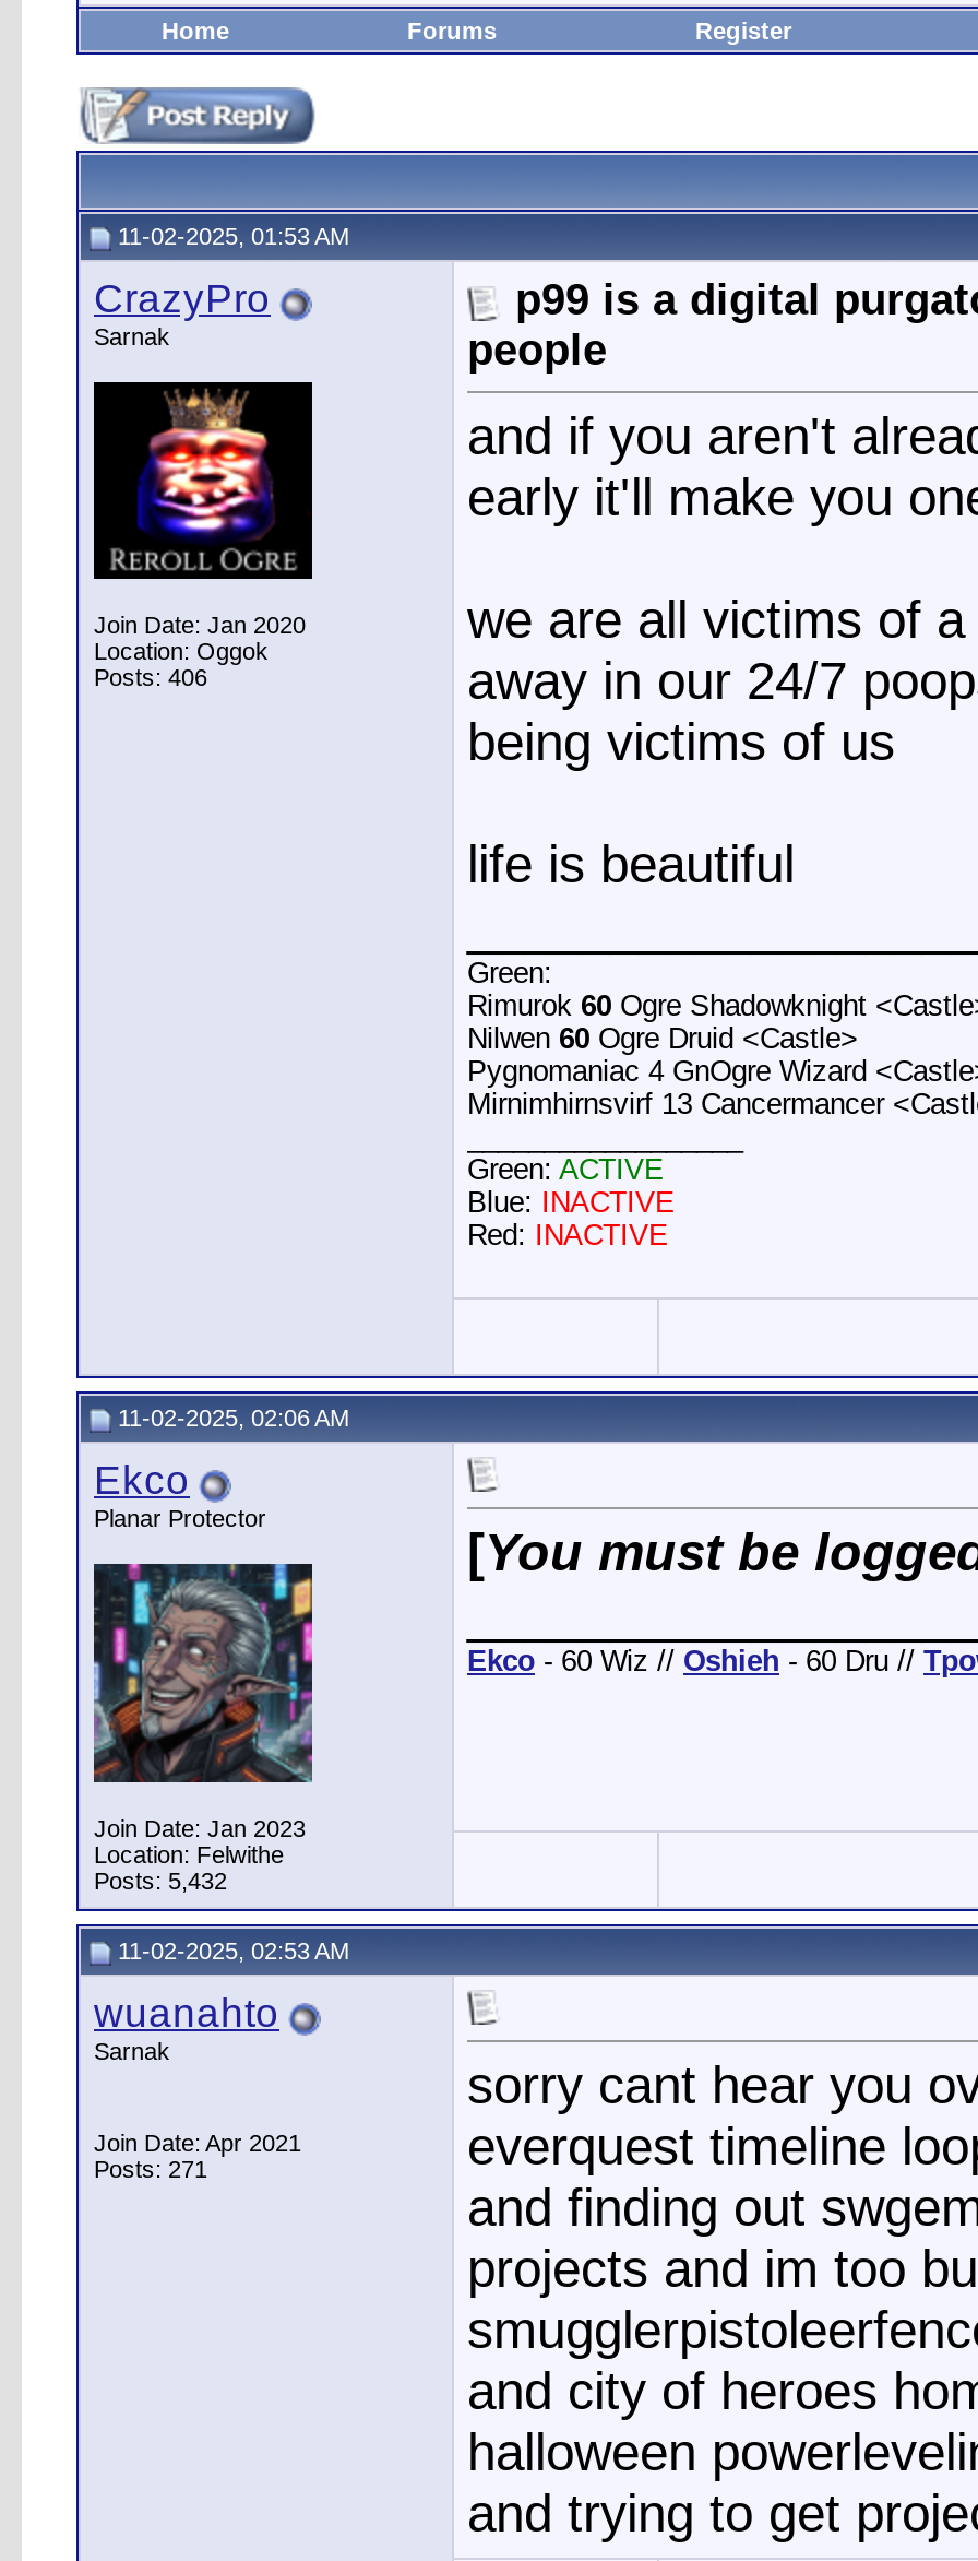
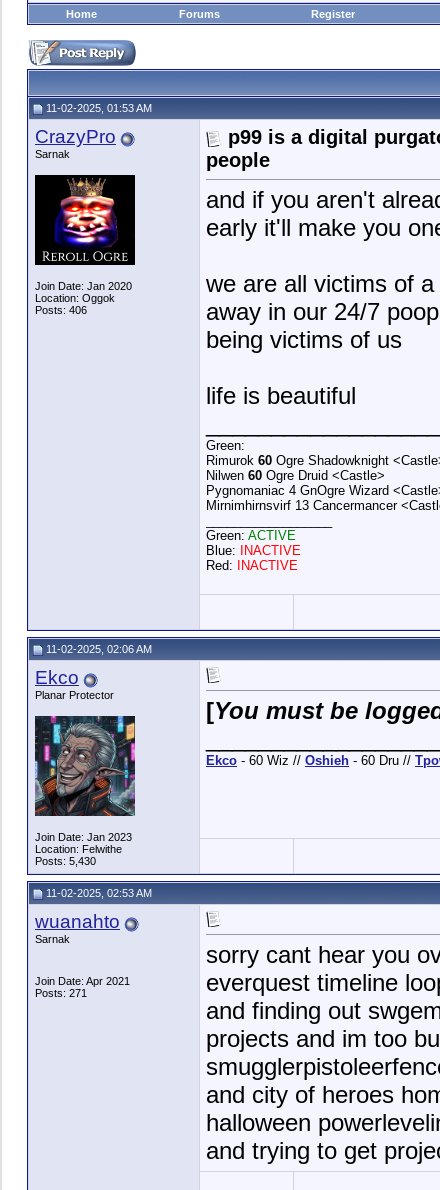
[94,1868,227,1894] Posts: 5,432 -> [35,855,96,867] Posts: 5,430

